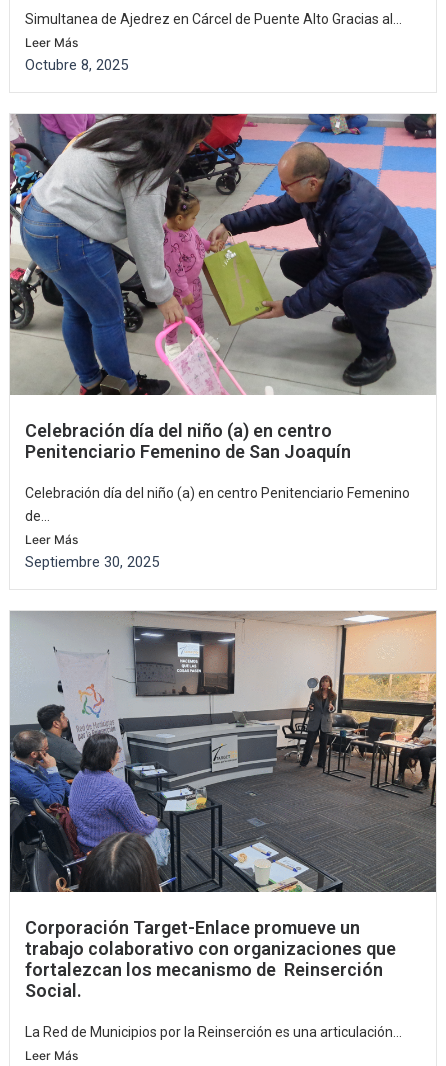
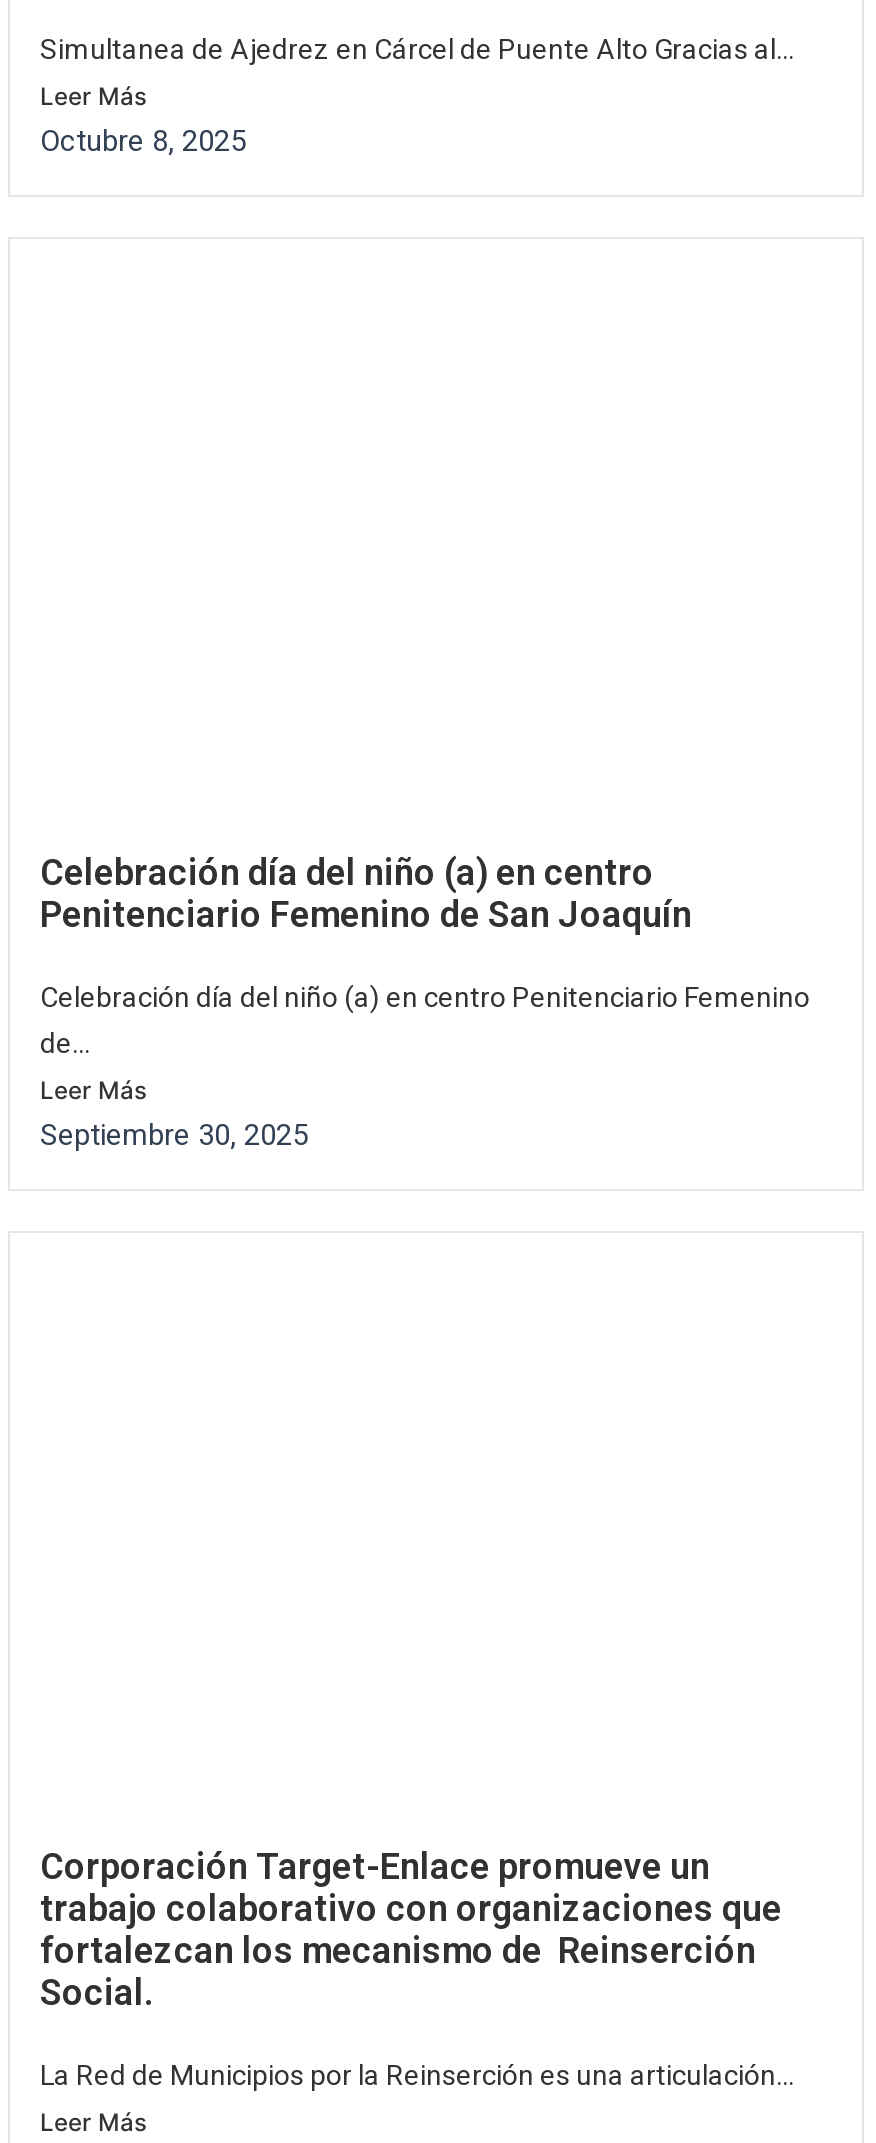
[9,113,437,396] [image] -> none
[9,610,437,893] [image] -> none

